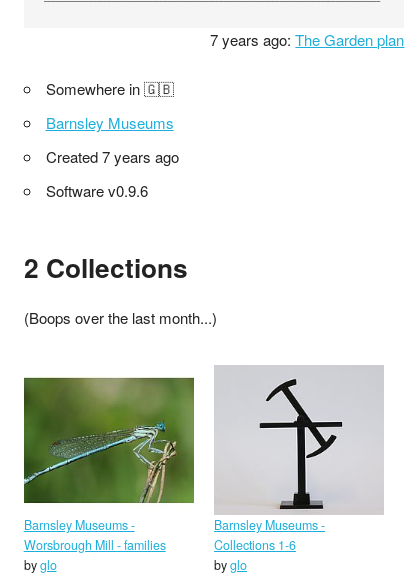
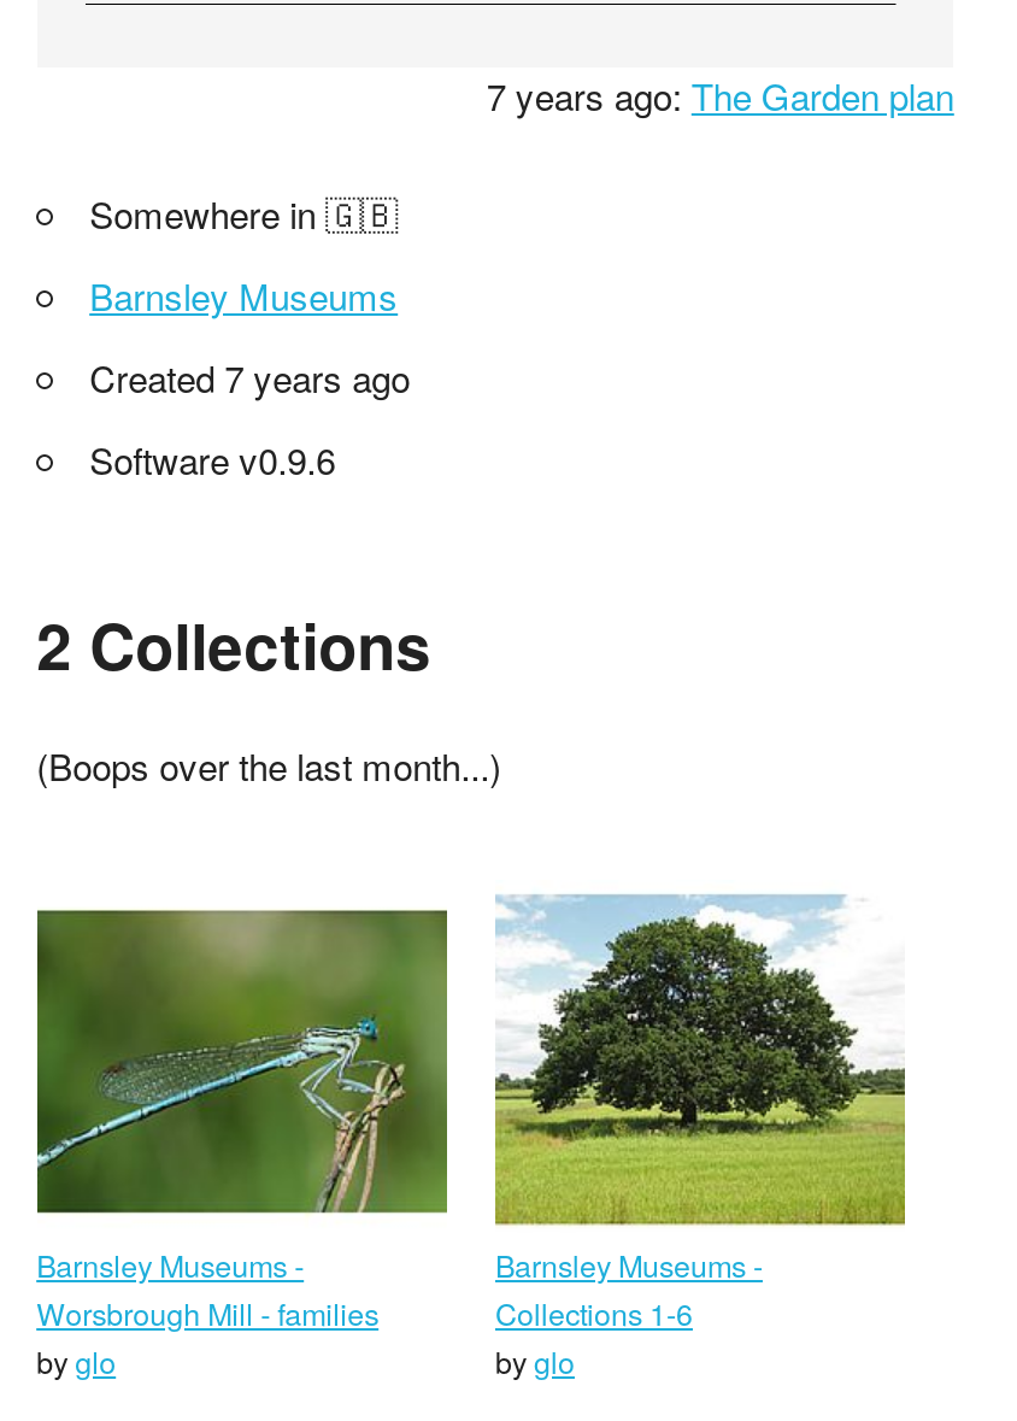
[214,365,384,515] [image] -> [493,882,907,1239] [image]

